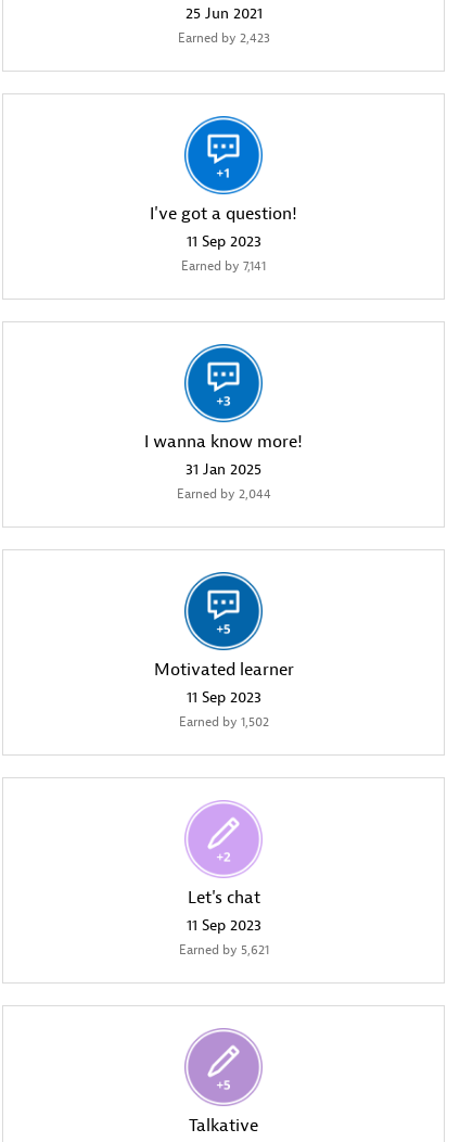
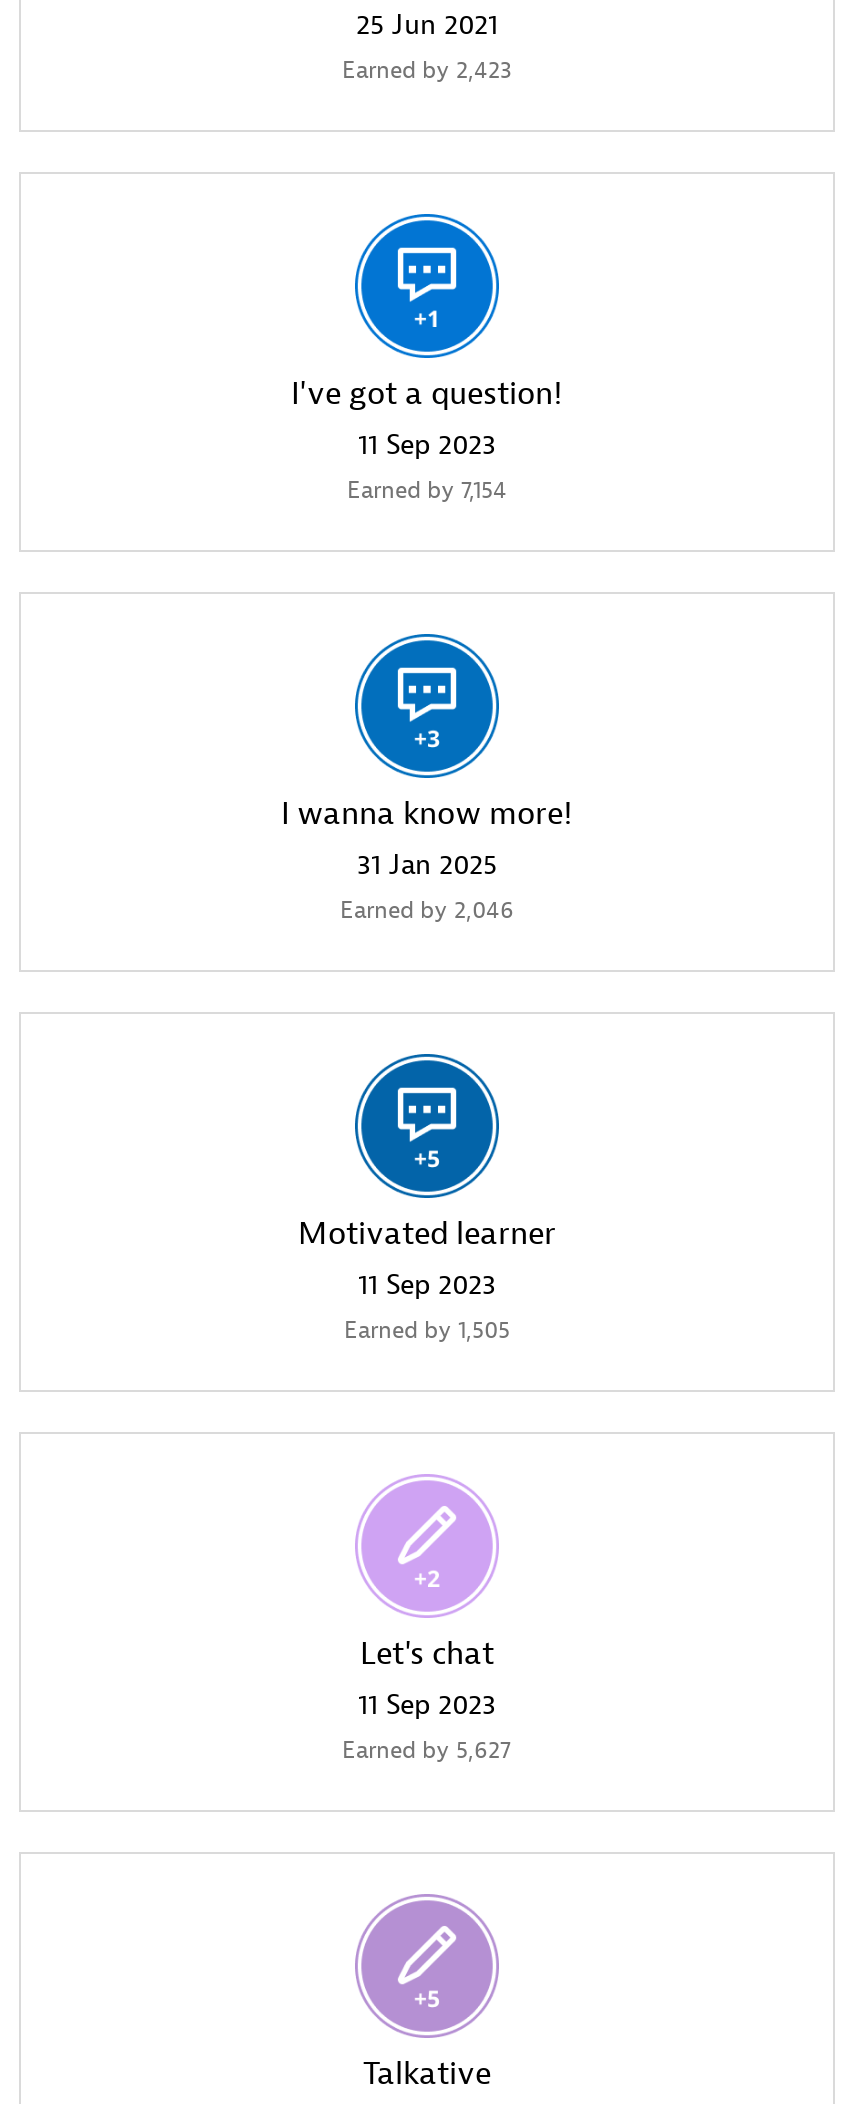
[181,257,266,275] Earned by 7,141 -> [347,474,507,506] Earned by 7,154
[176,485,271,503] Earned by 2,044 -> [340,894,514,926] Earned by 2,046
[178,713,269,731] Earned by 1,502 -> [344,1314,510,1346] Earned by 1,505
[178,941,269,959] Earned by 5,621 -> [342,1734,512,1766] Earned by 5,627

